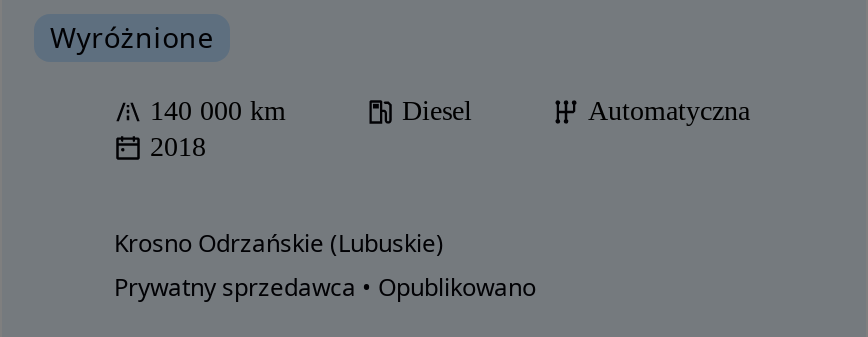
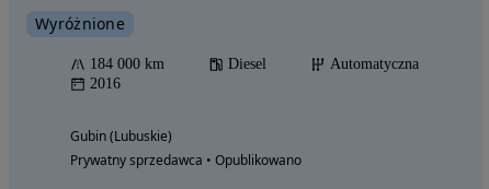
[150,96,286,126] 140 000 km -> [90,56,164,72] 184 000 km
[150,132,206,162] 2018 -> [90,75,121,92] 2016
[114,226,444,260] Krosno Odrzańskie (Lubuskie) -> [70,127,172,145] Gubin (Lubuskie)

